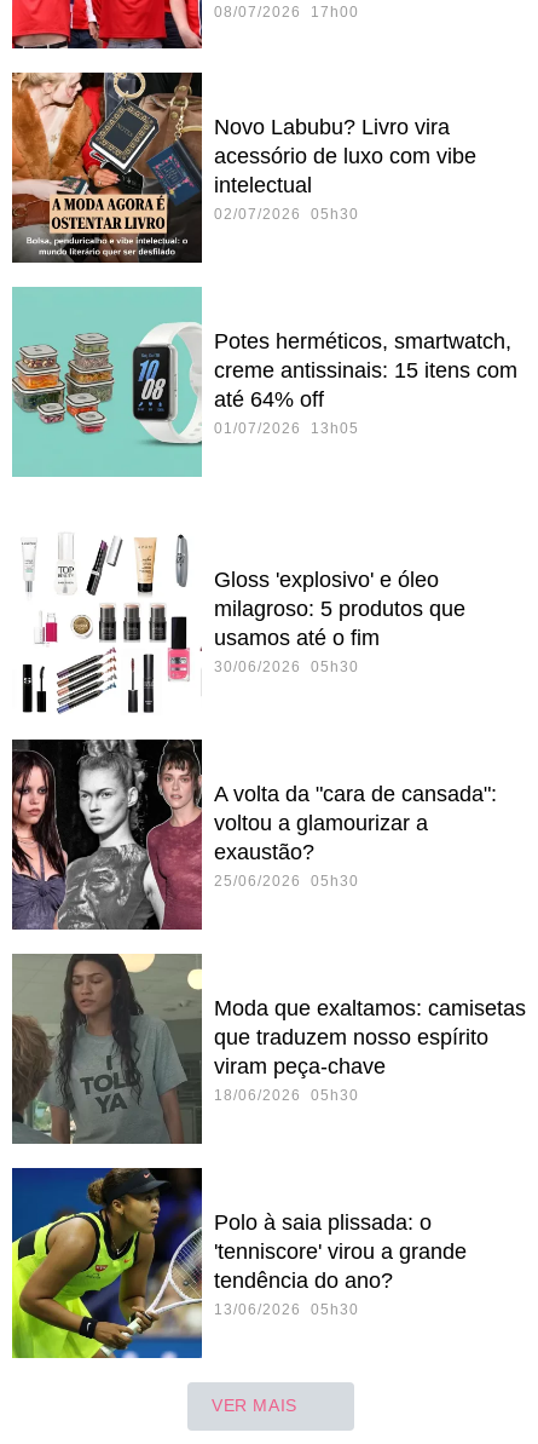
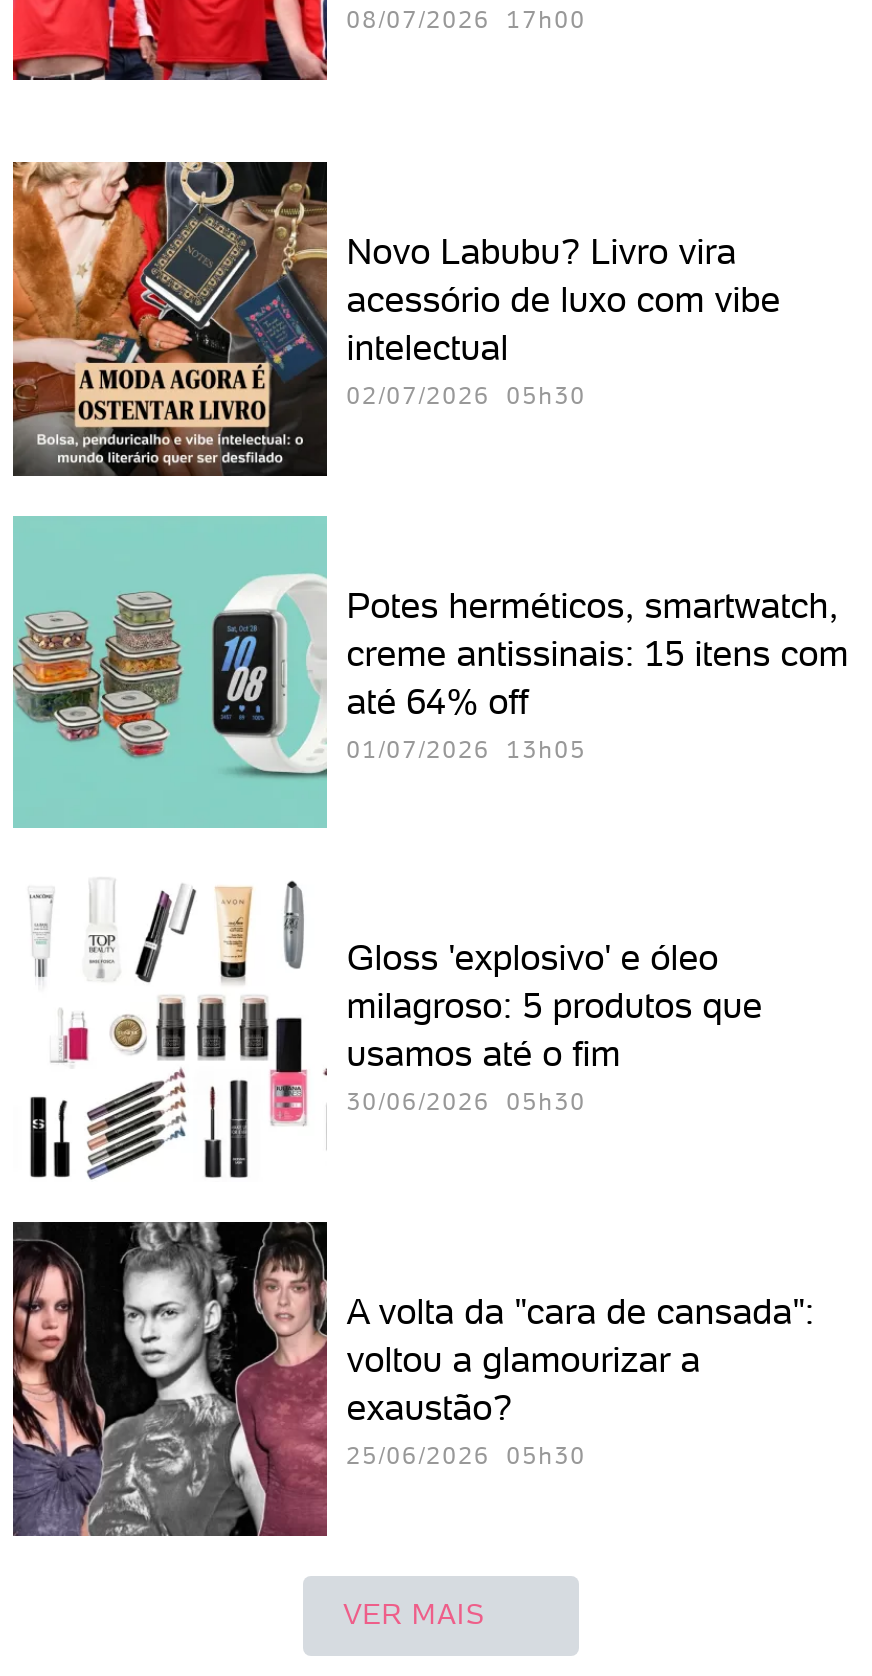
moved [10,70,517,437] -> [9,158,849,763]: [image] | Novo Labubu? Livro vira | acessório de luxo com vibe | ... | até 64% off | 01/07/2026 13h05
[11,953,526,1145] [image] | Moda que exaltamos: camisetas | que traduzem nosso espírito | viram peça-chave | 18/06/2026 05h30 -> none
[11,1167,466,1359] [image] | Polo à saia plissada: o | 'tenniscore' virou a grande | tendência do ano? | 13/06/2026 05h30 -> none

